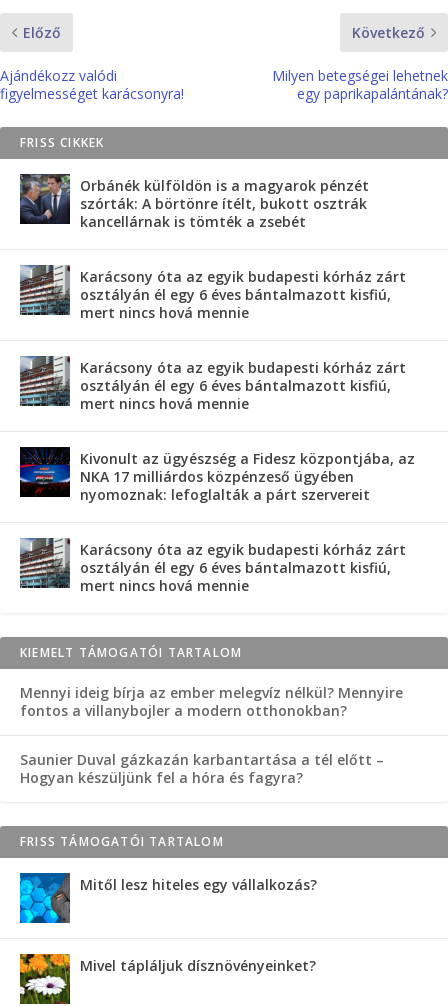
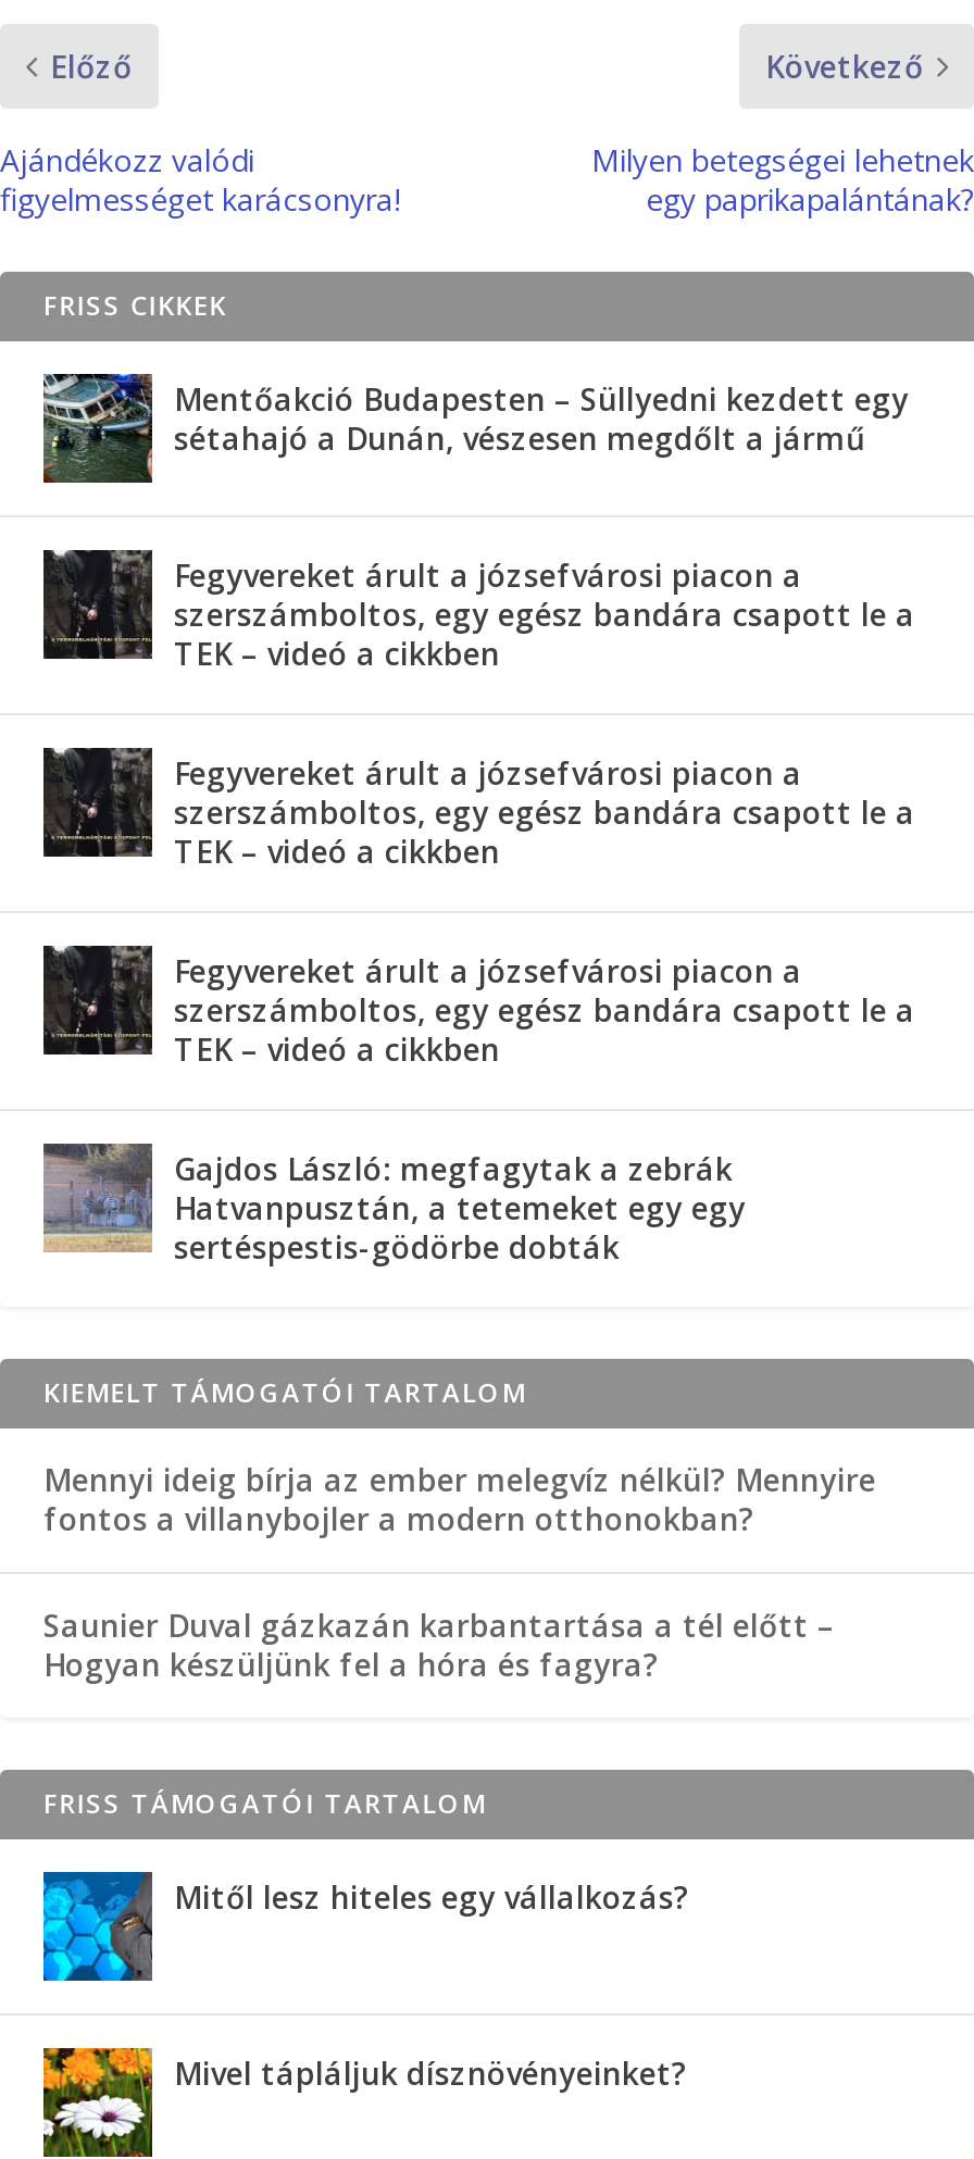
[21,173,369,231] [image] | Orbánék külföldön is a magyarok pénzét | szórták: A börtönre ítélt, bukott osztrák | kancellárnak is tömték a zsebét -> [41,372,909,483] [image] | Mentőakció Budapesten – Süllyedni kezdett egy | sétahajó a Dunán, vészesen megdőlt a jármű
[19,264,406,322] [image] | Karácsony óta az egyik budapesti kórház zárt | osztályán él egy 6 éves bántalmazott kisfiú, | mert nincs hová mennie -> [41,548,915,674] [image] | Fegyvereket árult a józsefvárosi piacon a | szerszámboltos, egy egész bandára csapott le a | TEK – videó a cikkben
[19,355,406,413] [image] | Karácsony óta az egyik budapesti kórház zárt | osztályán él egy 6 éves bántalmazott kisfiú, | mert nincs hová mennie -> [41,746,915,872] [image] | Fegyvereket árult a józsefvárosi piacon a | szerszámboltos, egy egész bandára csapott le a | TEK – videó a cikkben
[19,446,415,504] [image] | Kivonult az ügyészség a Fidesz központjába, az | NKA 17 milliárdos közpénzeső ügyében | nyomoznak: lefoglalták a párt szervereit -> [43,944,915,1069] [image] | Fegyvereket árult a józsefvárosi piacon a | szerszámboltos, egy egész bandára csapott le a | TEK – videó a cikkben
[19,537,406,595] [image] | Karácsony óta az egyik budapesti kórház zárt | osztályán él egy 6 éves bántalmazott kisfiú, | mert nincs hová mennie -> [43,1141,746,1267] [image] | Gajdos László: megfagytak a zebrák | Hatvanpusztán, a tetemeket egy egy | sertéspestis-gödörbe dobták

